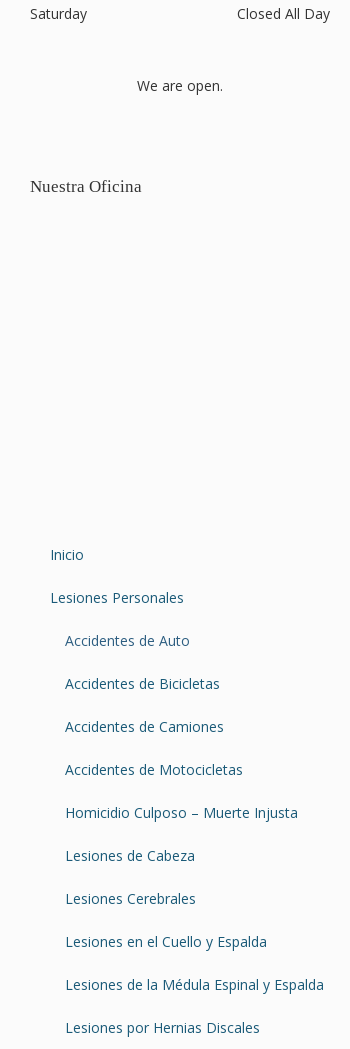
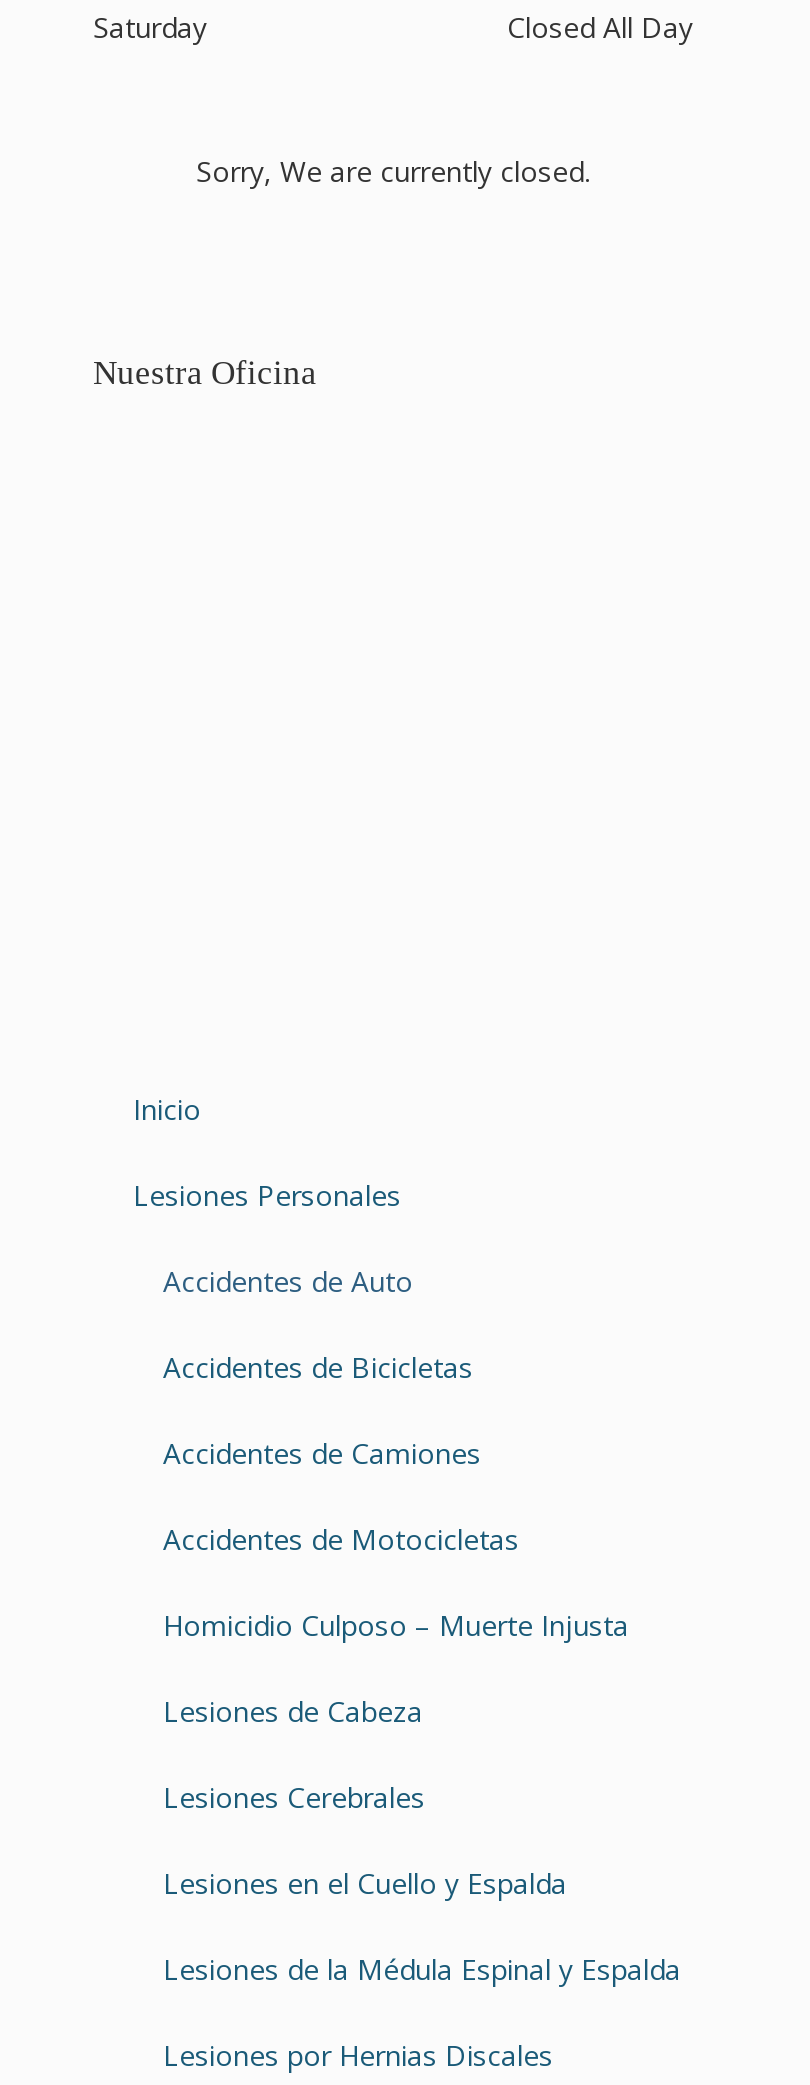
[137,76,223,95] We are open. -> [196,152,590,190] Sorry, We are currently closed.

